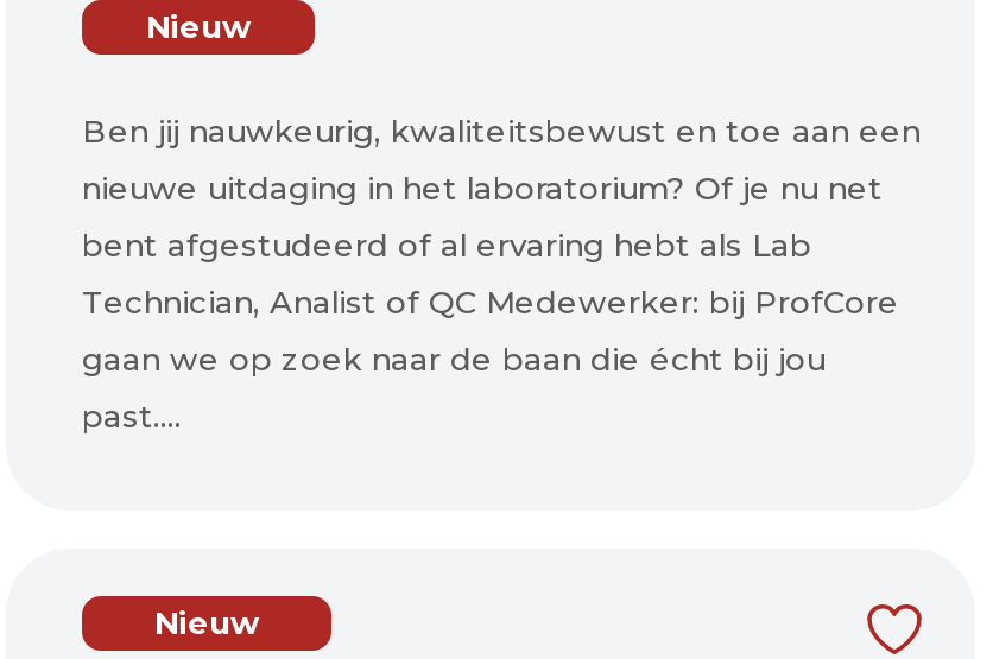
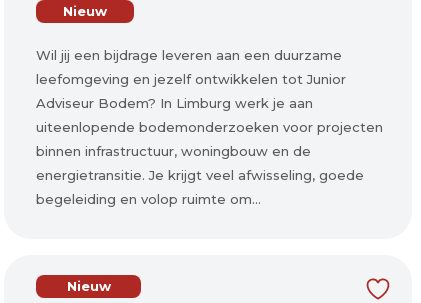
[82,112,921,435] Ben jij nauwkeurig, kwaliteitsbewust en toe aan een | nieuwe uitdaging in het laboratorium? Of je nu net | bent afgestudeerd of al ervaring hebt als Lab | Technician, Analist of QC Medewerker: bij ProfCore | gaan we op zoek naar de baan die écht bij jou | past.... -> [36,47,383,207] Wil jij een bijdrage leveren aan een duurzame | leefomgeving en jezelf ontwikkelen tot Junior | Adviseur Bodem? In Limburg werk je aan | uiteenlopende bodemonderzoeken voor projecten | binnen infrastructuur, woningbouw en de | energietransitie. Je krijgt veel afwisseling, goede | begeleiding en volop ruimte om...

